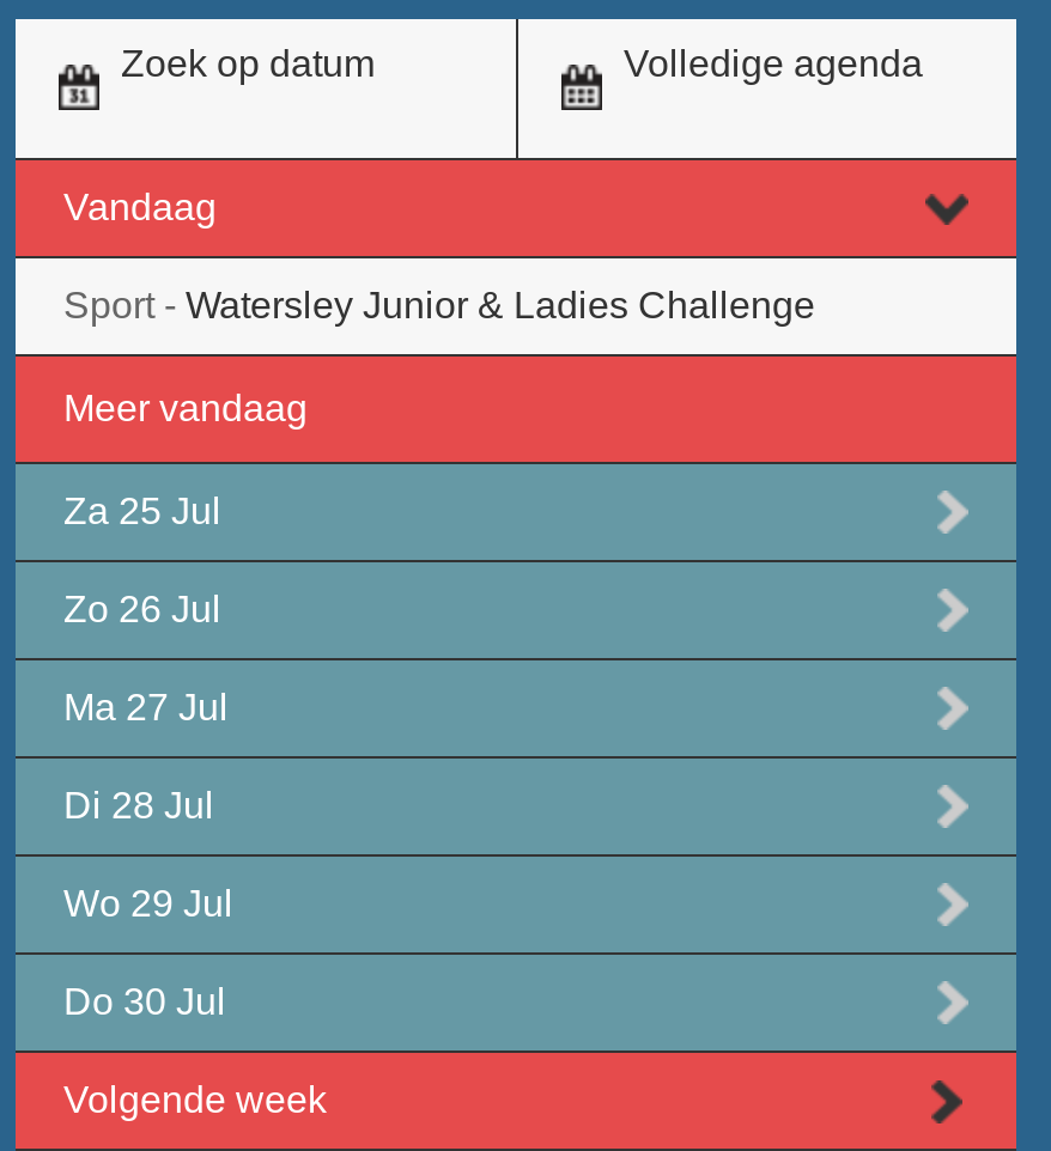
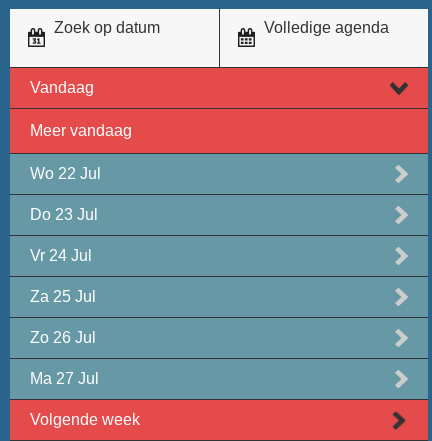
[63,285,815,325] Sport - Watersley Junior & Ladies Challenge -> none
none -> [30,165,101,264] Wo 22 Jul | Do 23 Jul | Vr 24 Jul
moved [63,490,229,727] -> [30,288,99,387]: Za 25 Jul | Zo 26 Jul | Ma 27 Jul
[63,785,233,1022] Di 28 Jul | Wo 29 Jul | Do 30 Jul -> none

